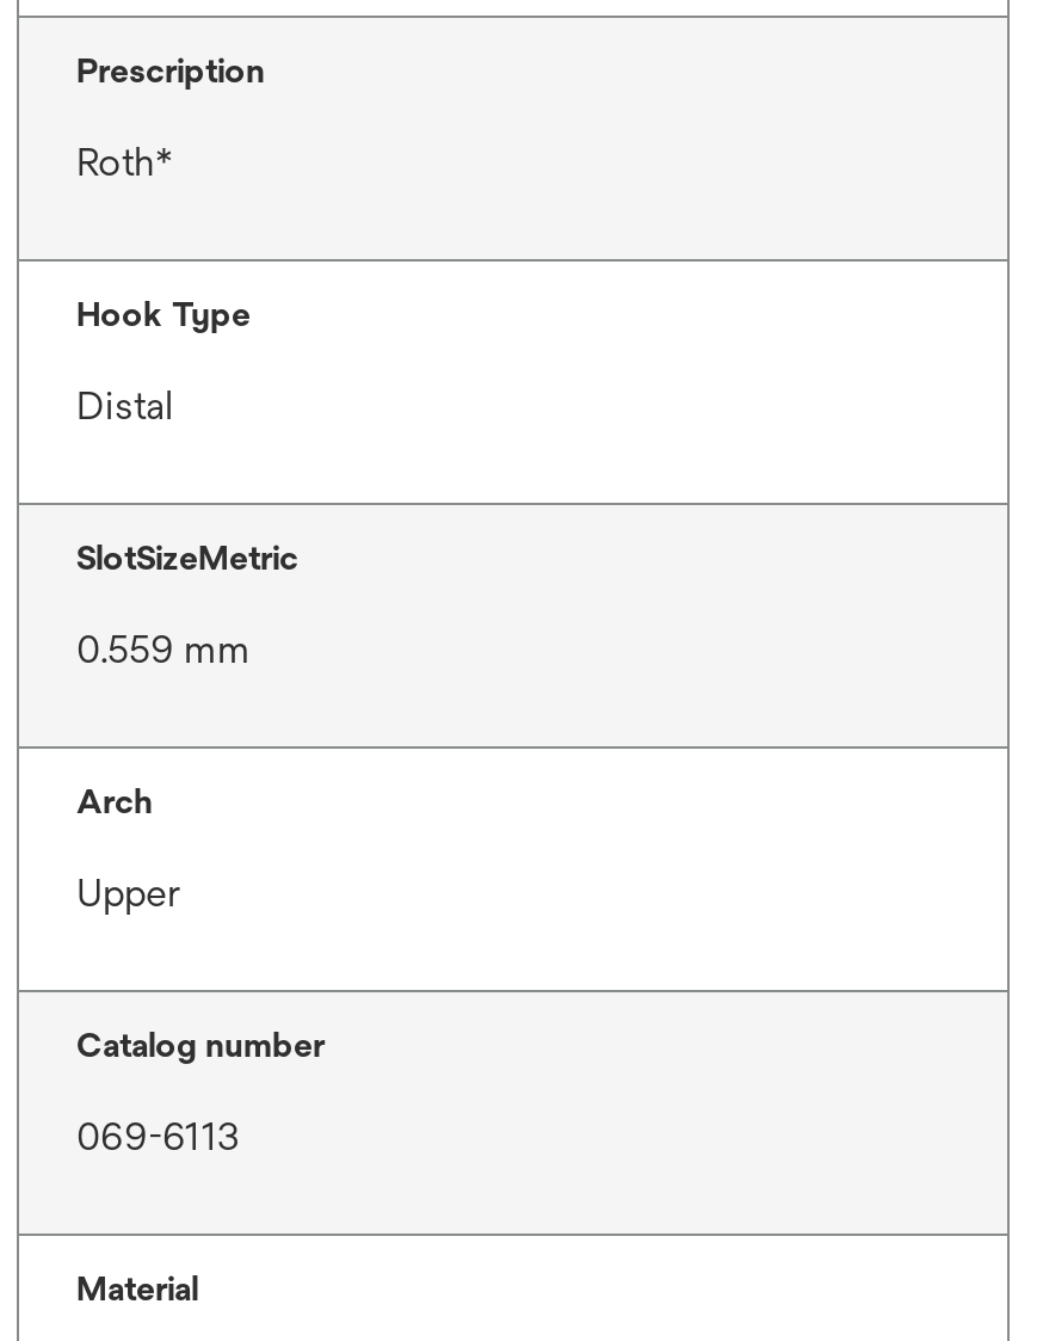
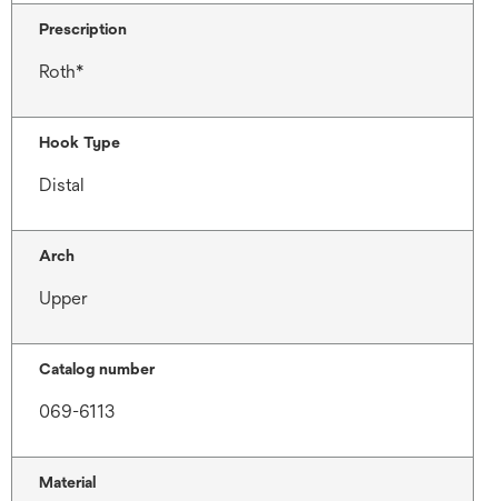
[76,538,298,672] SlotSizeMetric | 0.559 mm -> none

